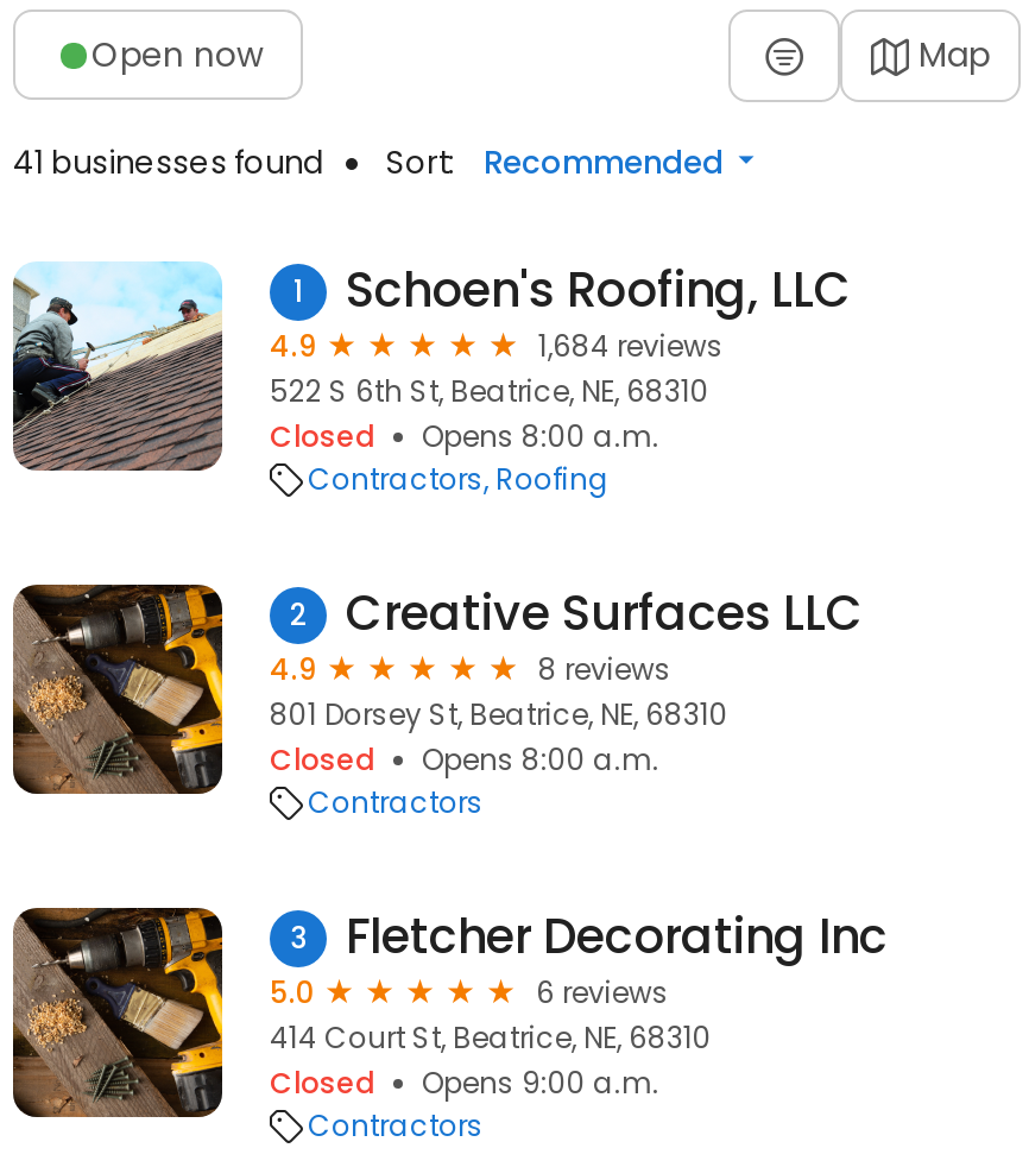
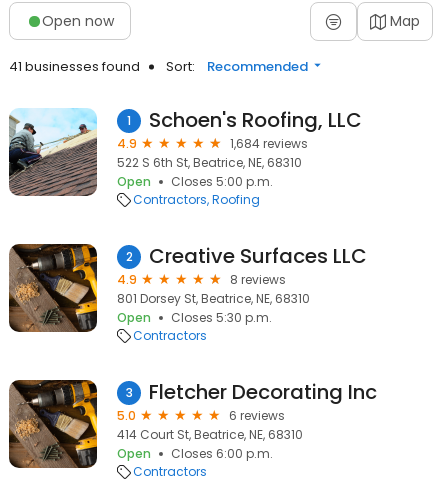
[270,416,659,456] Closed | Opens 8:00 a.m. -> [117,173,273,190] Open | Closes 5:00 p.m.
[270,739,659,780] Closed | Opens 8:00 a.m. -> [117,309,272,326] Open | Closes 5:30 p.m.
[270,1062,659,1103] Closed | Opens 9:00 a.m. -> [117,445,273,462] Open | Closes 6:00 p.m.

